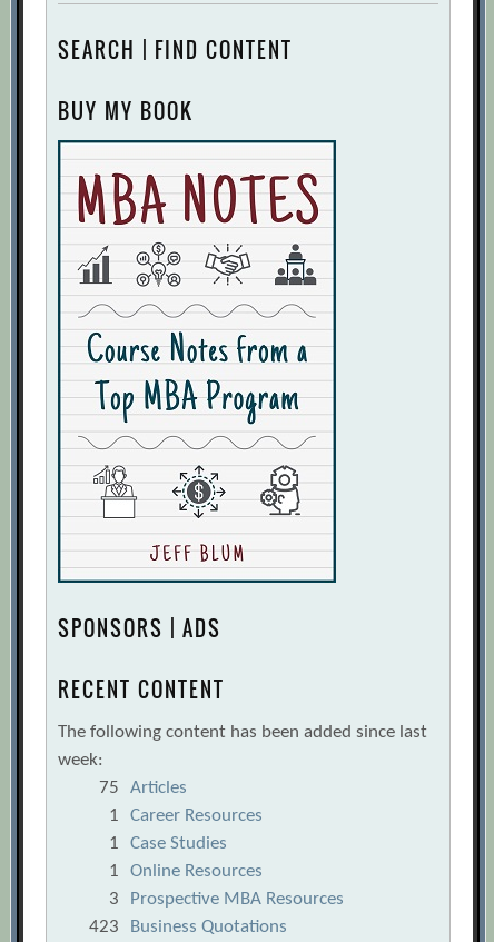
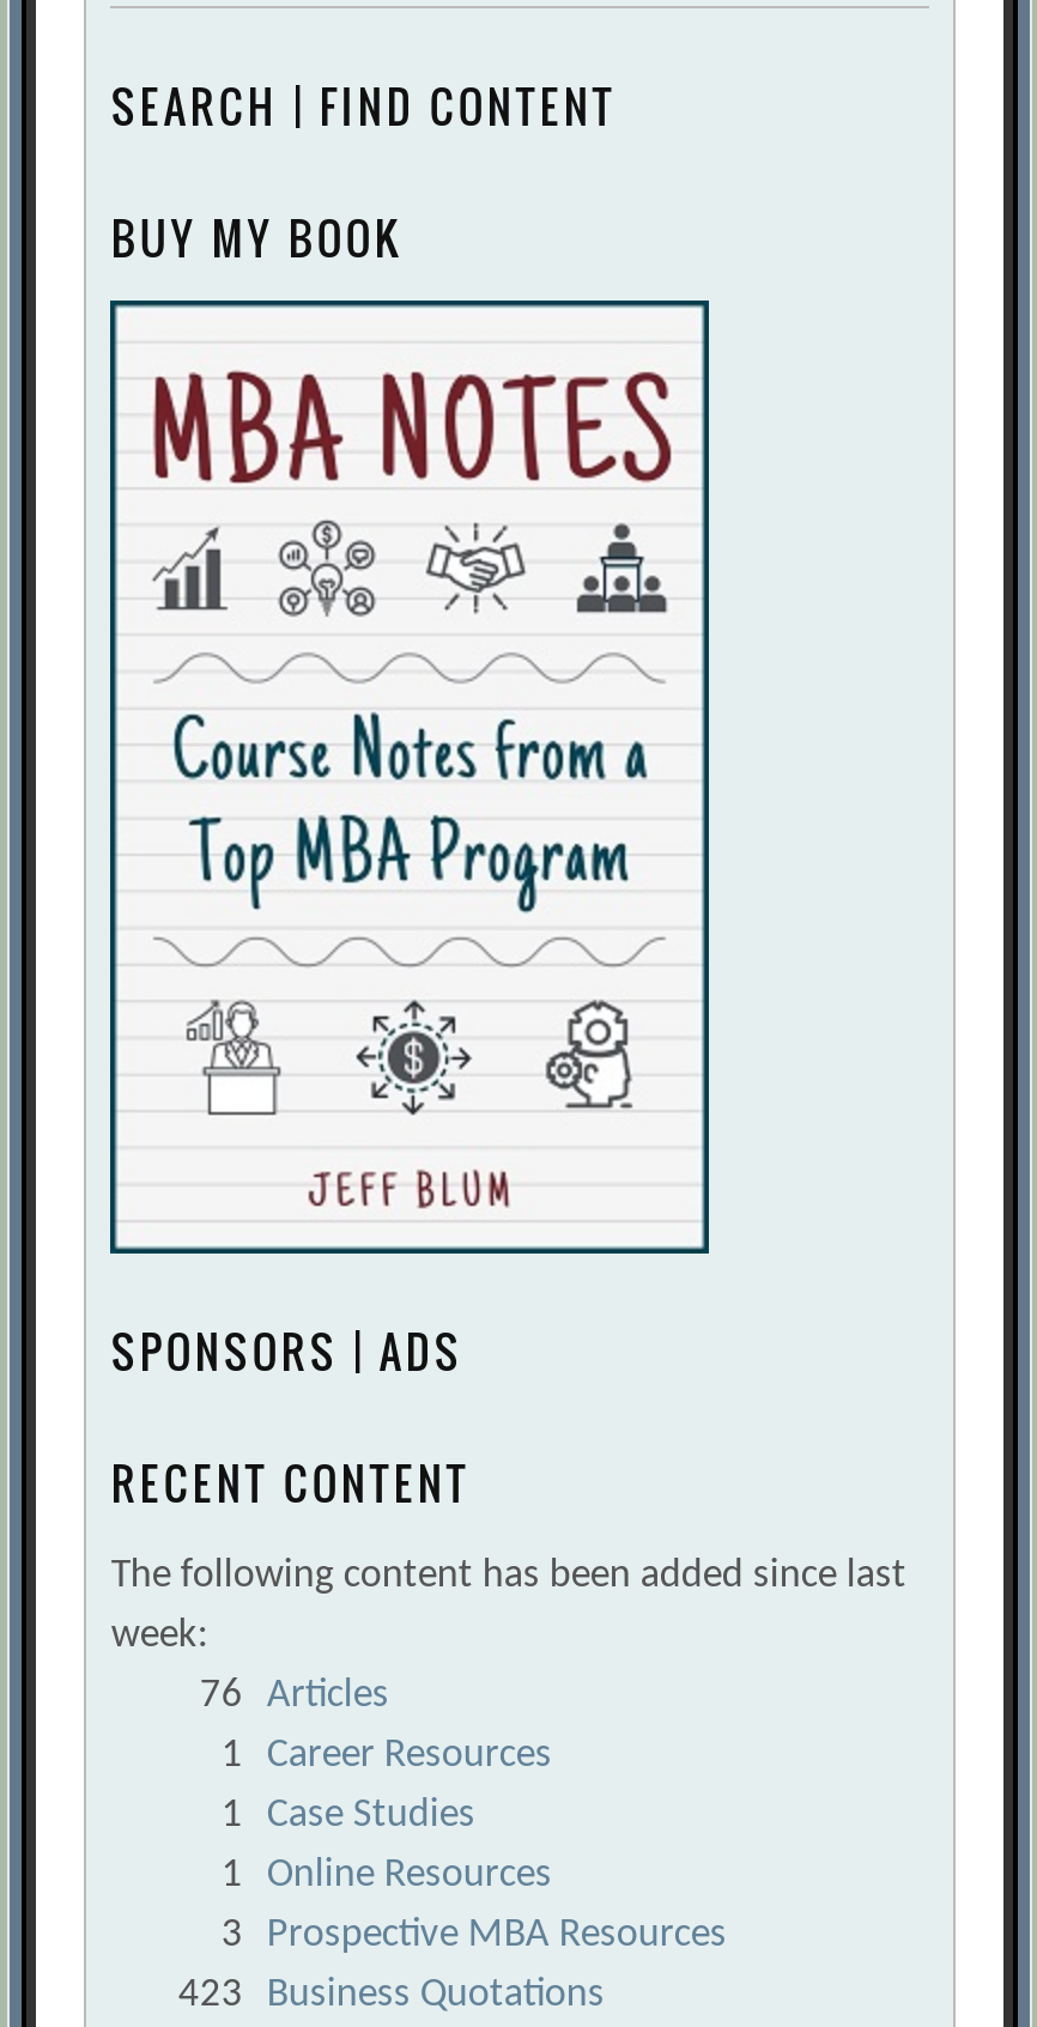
[99,778,187,797] 75 Articles -> [200,1674,389,1715] 76 Articles

